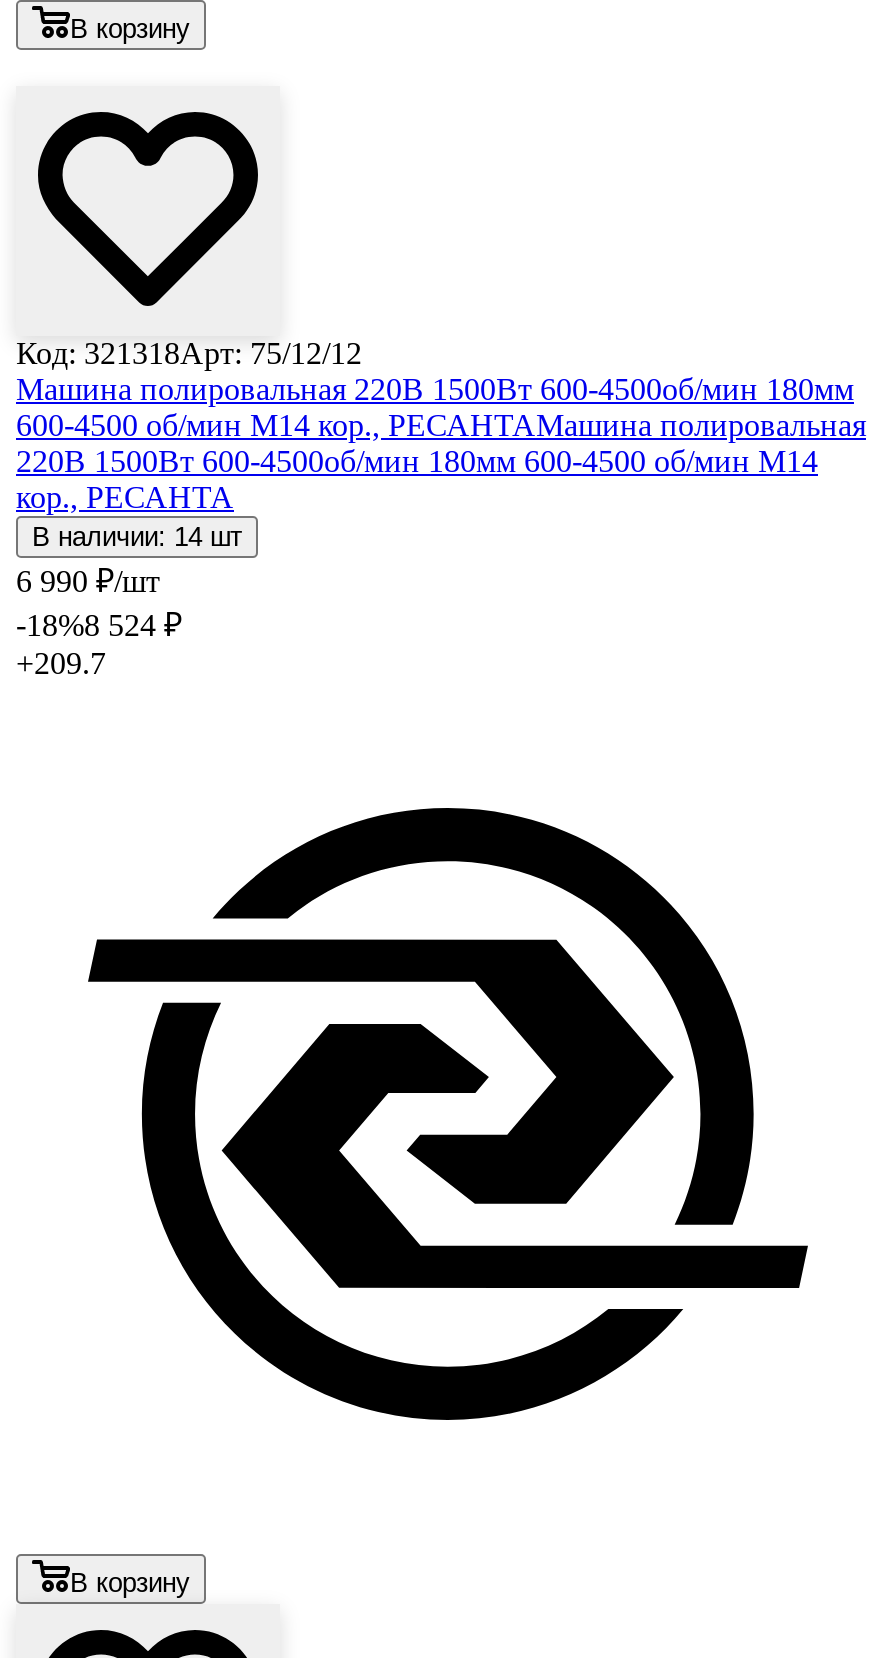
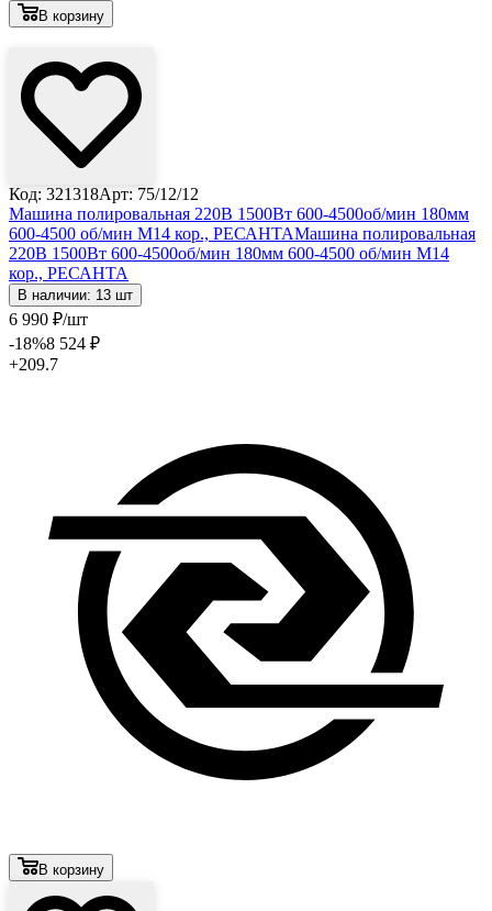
[32,522,242,552] В наличии: 14 шт -> [18,287,133,304] В наличии: 13 шт

